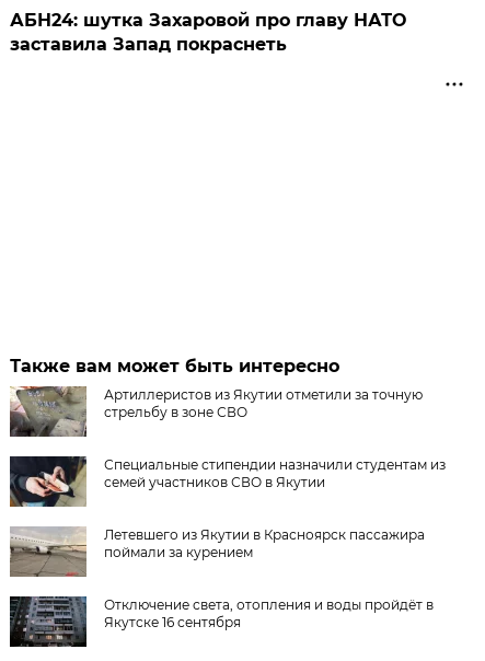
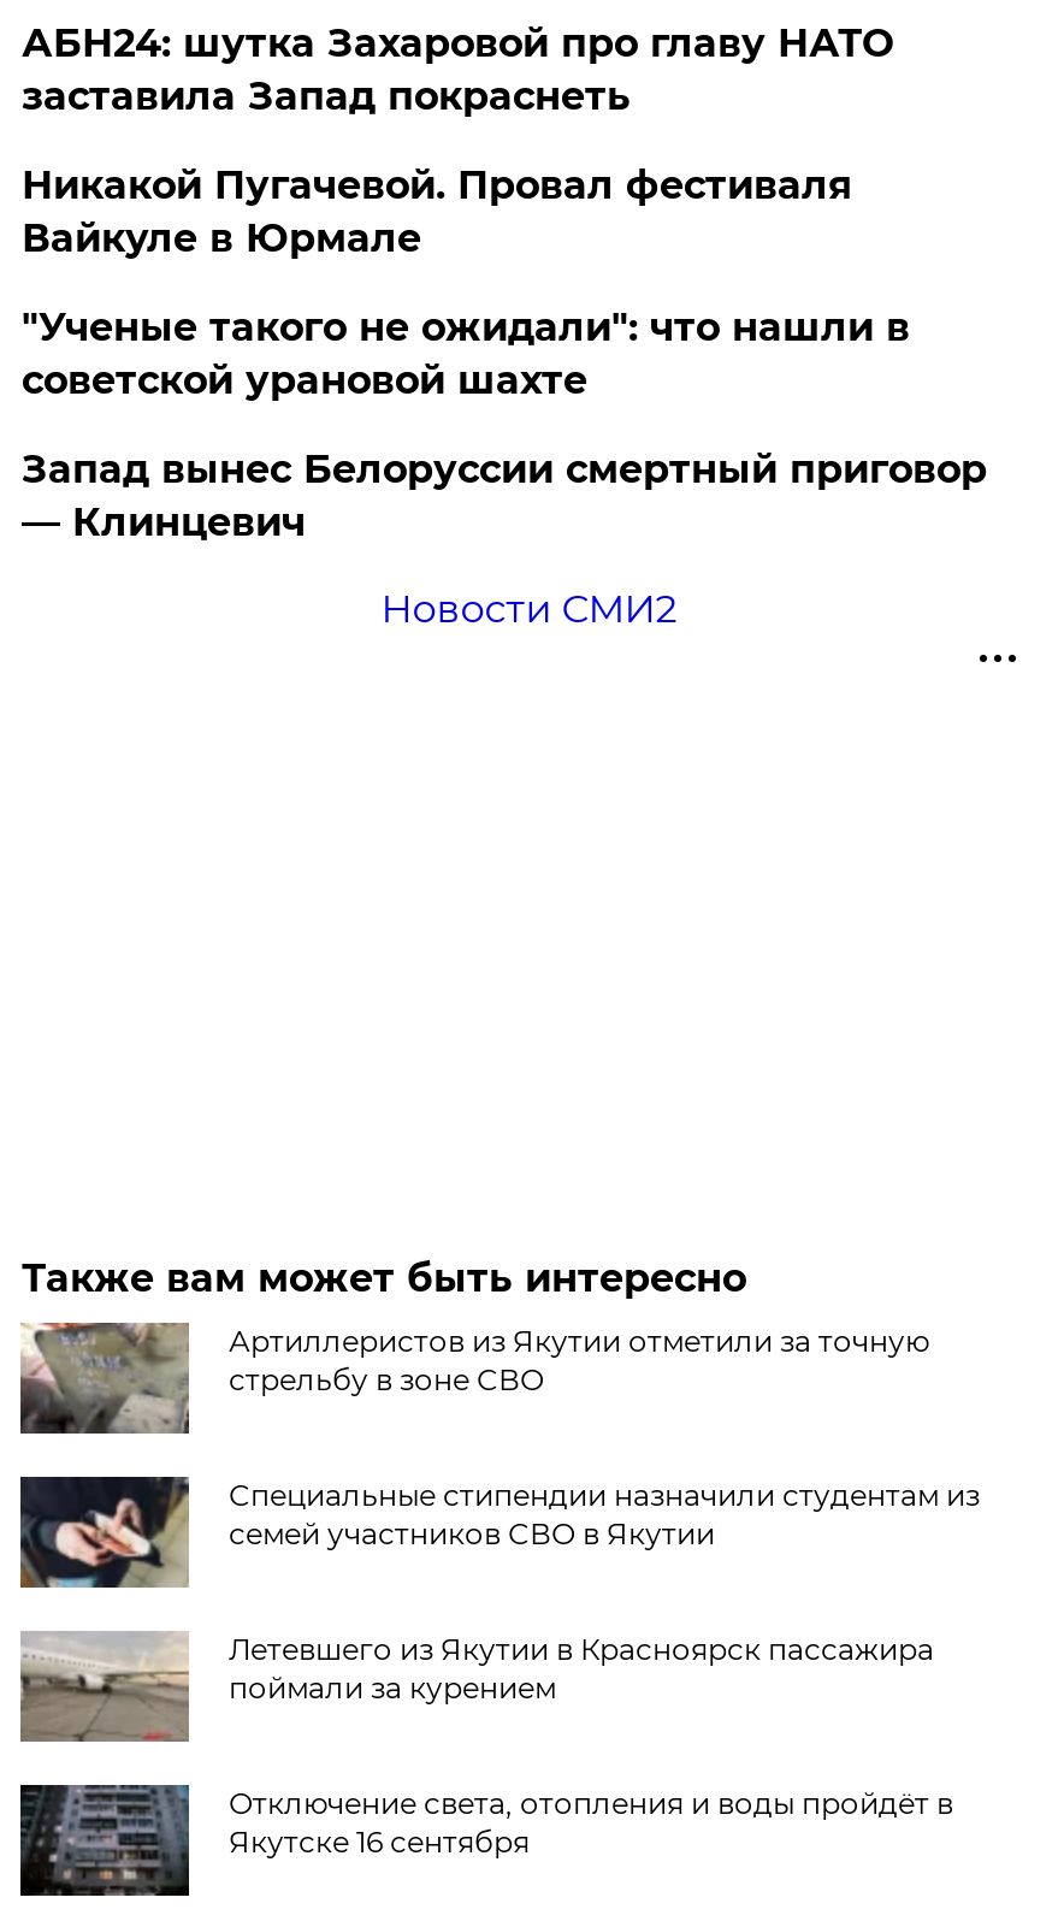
none -> [21,162,987,632] Никакой Пугачевой. Провал фестиваля | Вайкуле в Юрмале | "Ученые такого не ожидали": что нашли в | советской урановой шахте | Запад вынес Белоруссии смертный приговор | — Клинцевич | Новости СМИ2

